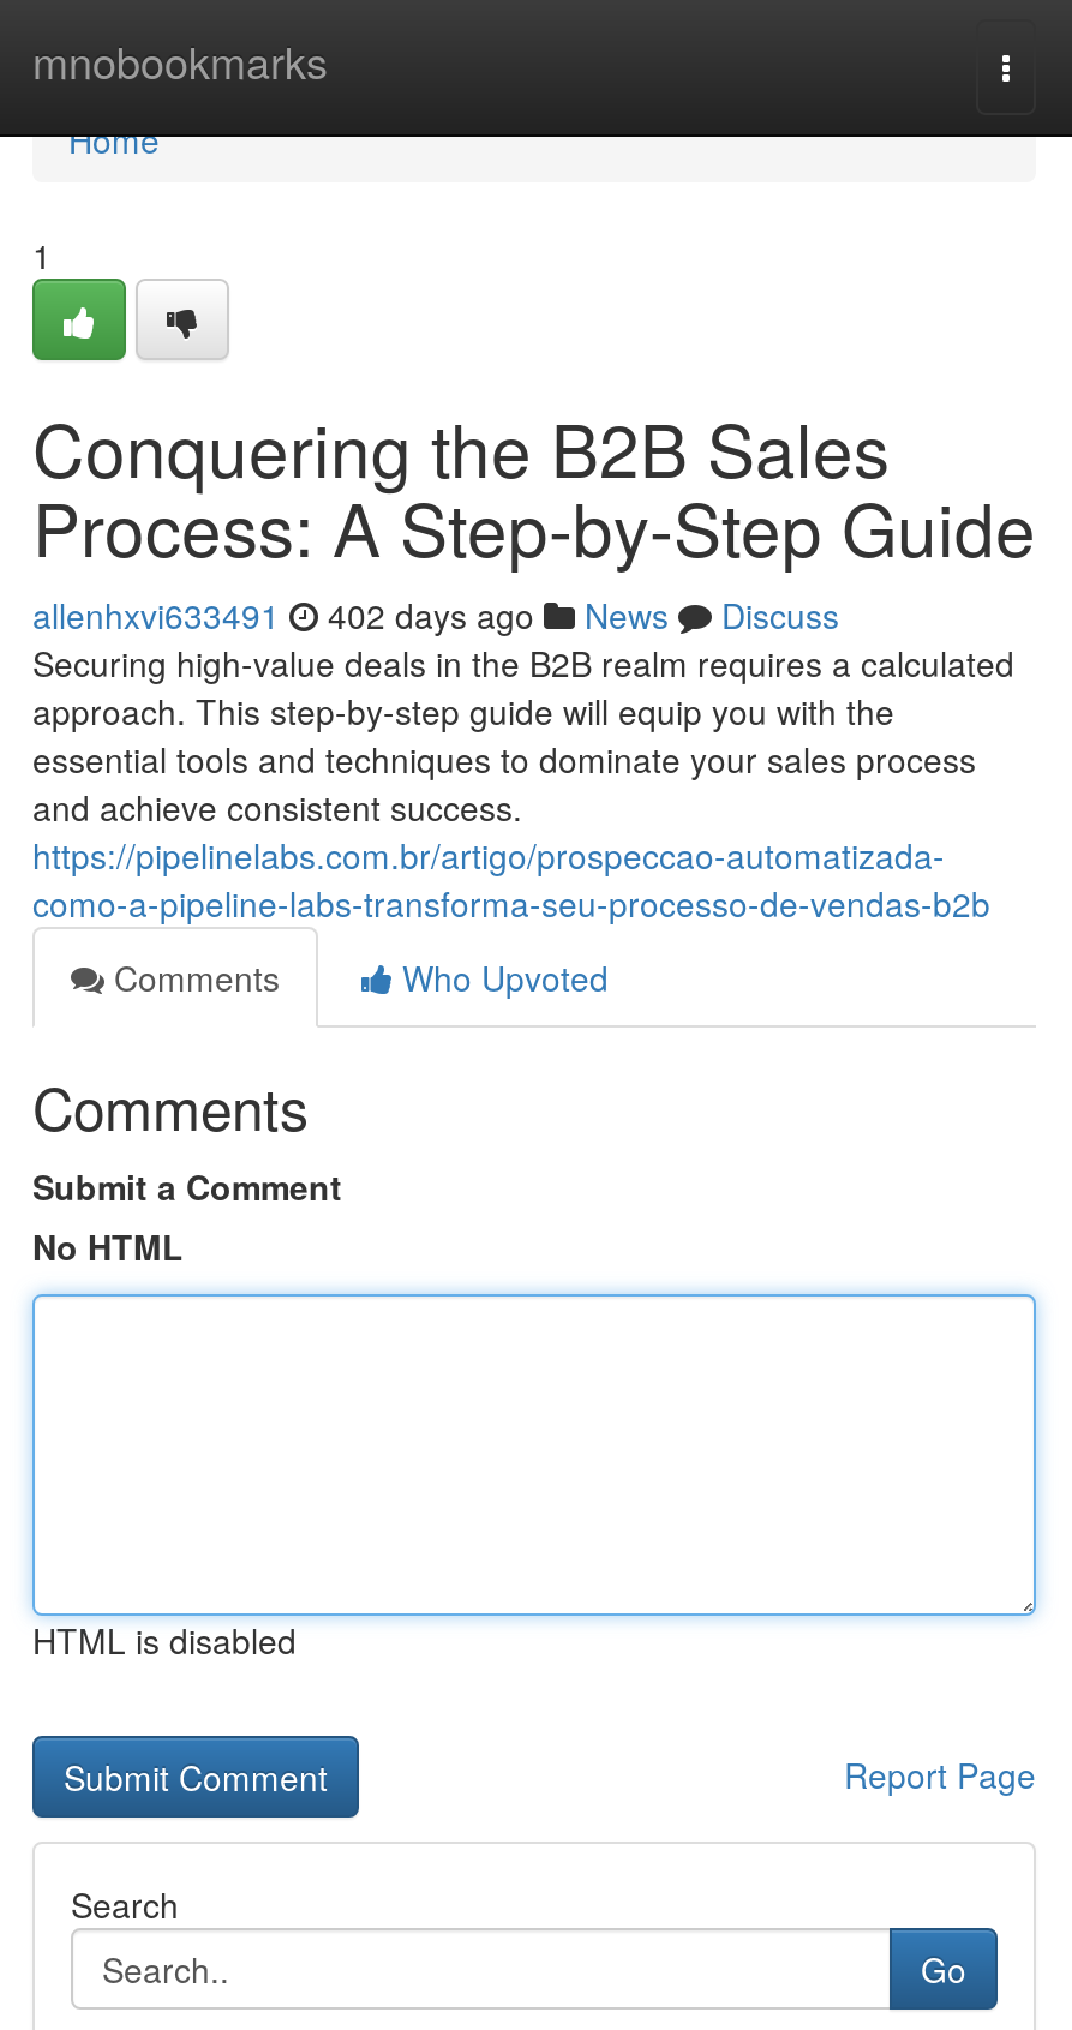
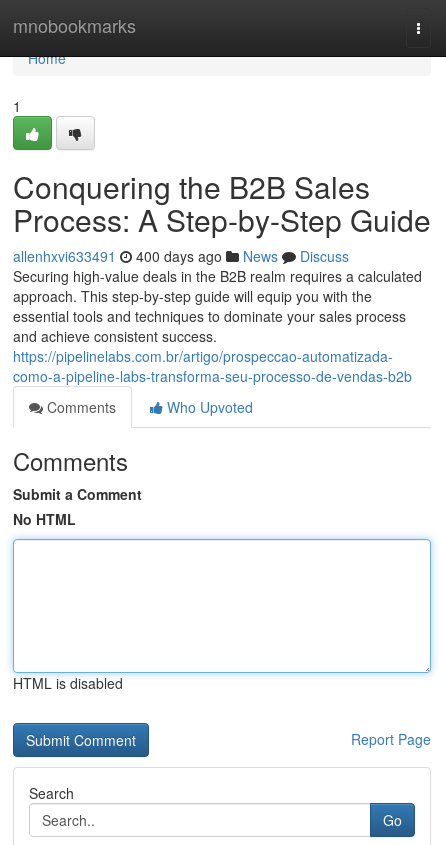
[32,591,839,639] allenhxvi633491 402 days ago News Discuss -> [13,246,349,266] allenhxvi633491 400 days ago News Discuss

